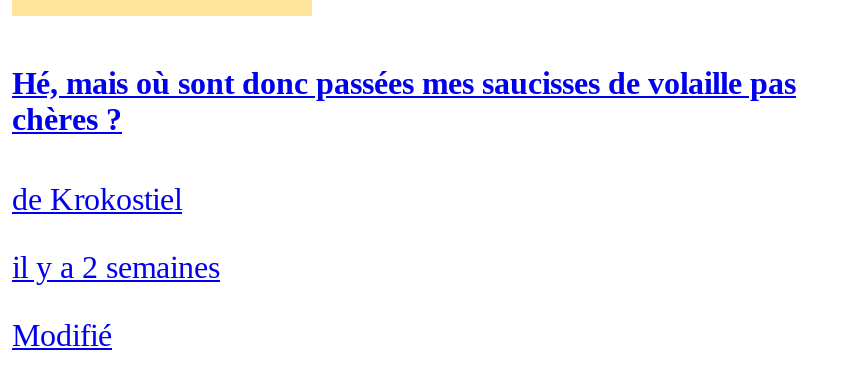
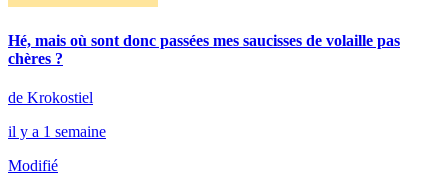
[12,249,220,283] il y a 2 semaines -> [8,123,106,140] il y a 1 semaine

